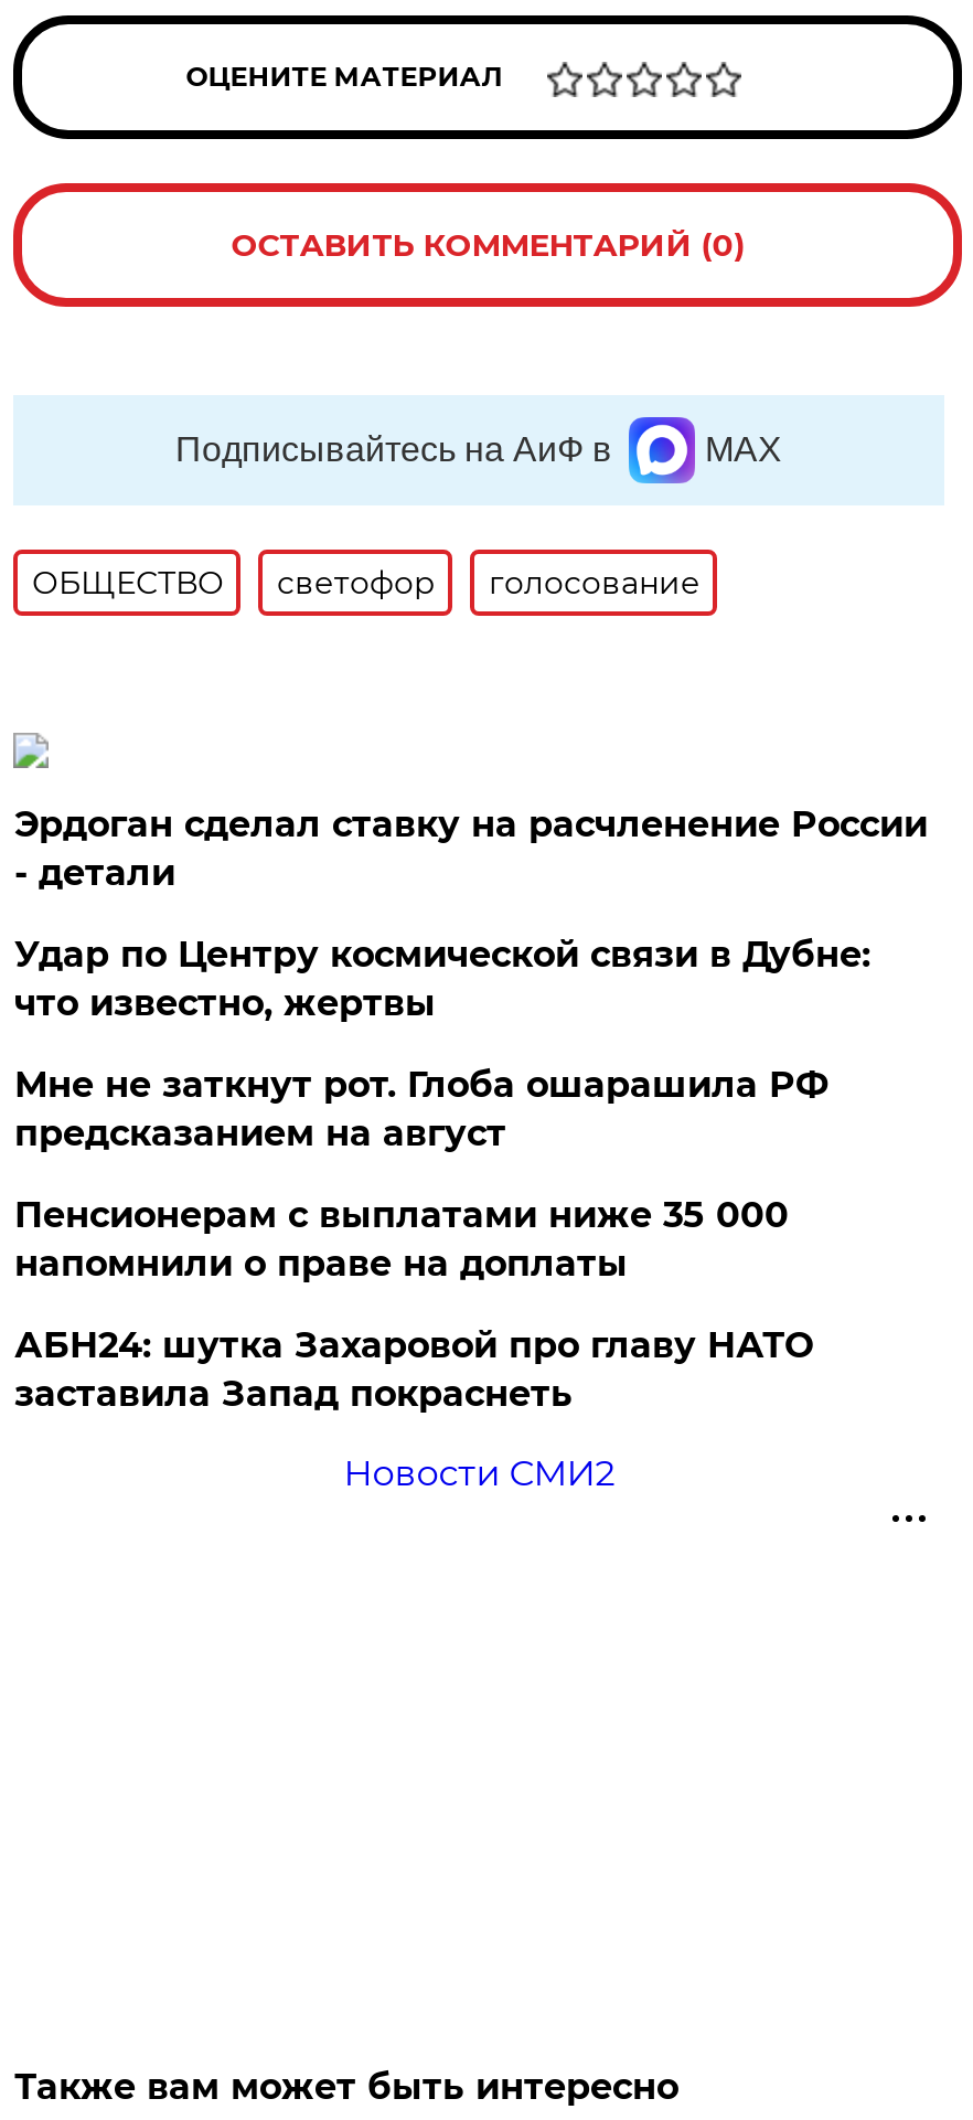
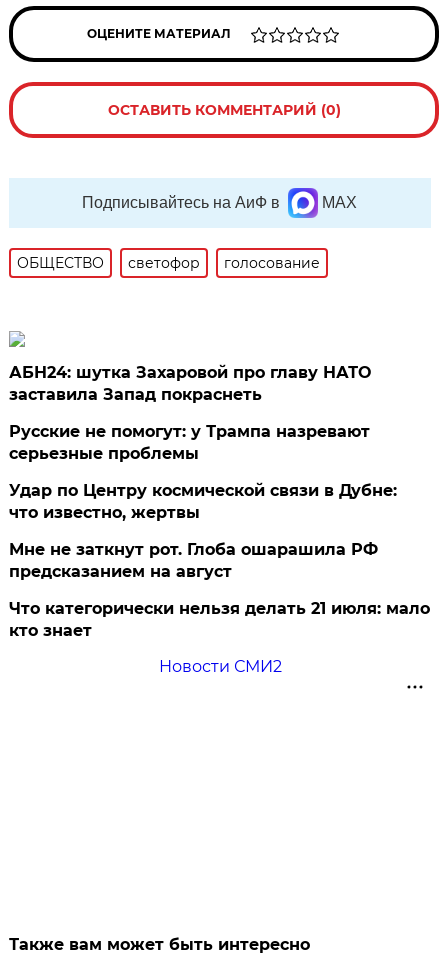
[14,803,928,894] Эрдоган сделал ставку на расчленение России | - детали -> [9,422,370,463] Русские не помогут: у Трампа назревают | серьезные проблемы
moved [14,933,870,1154] -> [9,481,397,581]: Удар по Центру космической связи в Дубне: | что известно, жертвы | Мне не заткнут рот. Глоба ошарашила РФ | предсказанием на август
[14,1194,789,1284] Пенсионерам с выплатами ниже 35 000 | напомнили о праве на доплаты -> [9,599,430,640] Что категорически нельзя делать 21 июля: мало | кто знает
moved [14,1324,813,1415] -> [9,363,371,404]: АБН24: шутка Захаровой про главу НАТО | заставила Запад покраснеть

